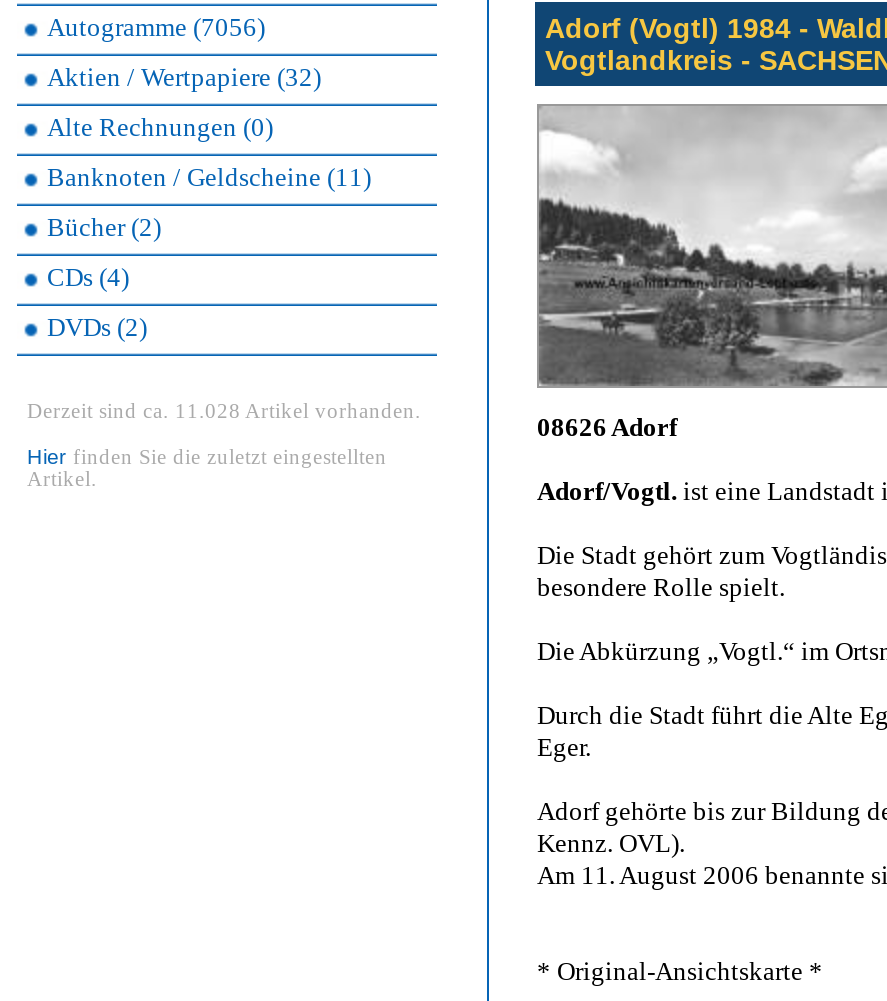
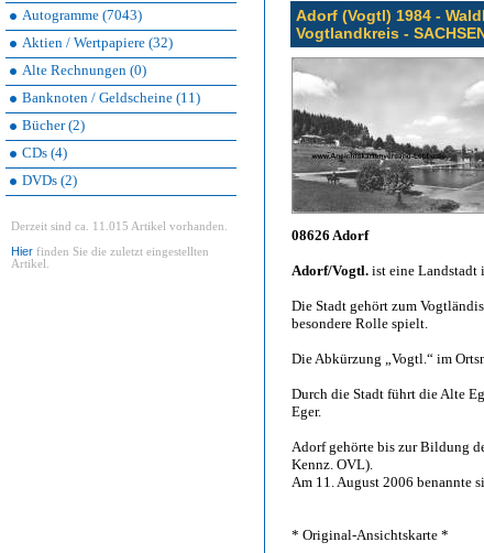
[47,12,265,42] Autogramme (7056) -> [22,7,142,23] Autogramme (7043)
[27,400,421,422] Derzeit sind ca. 11.028 Artikel vorhanden. -> [11,220,228,232] Derzeit sind ca. 11.015 Artikel vorhanden.

